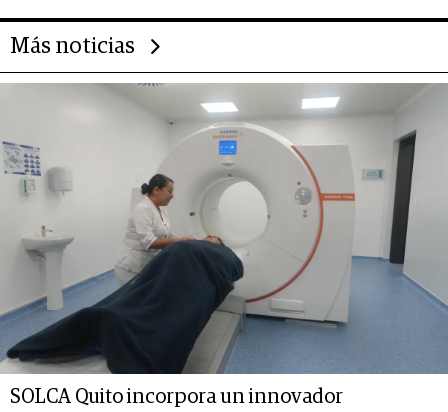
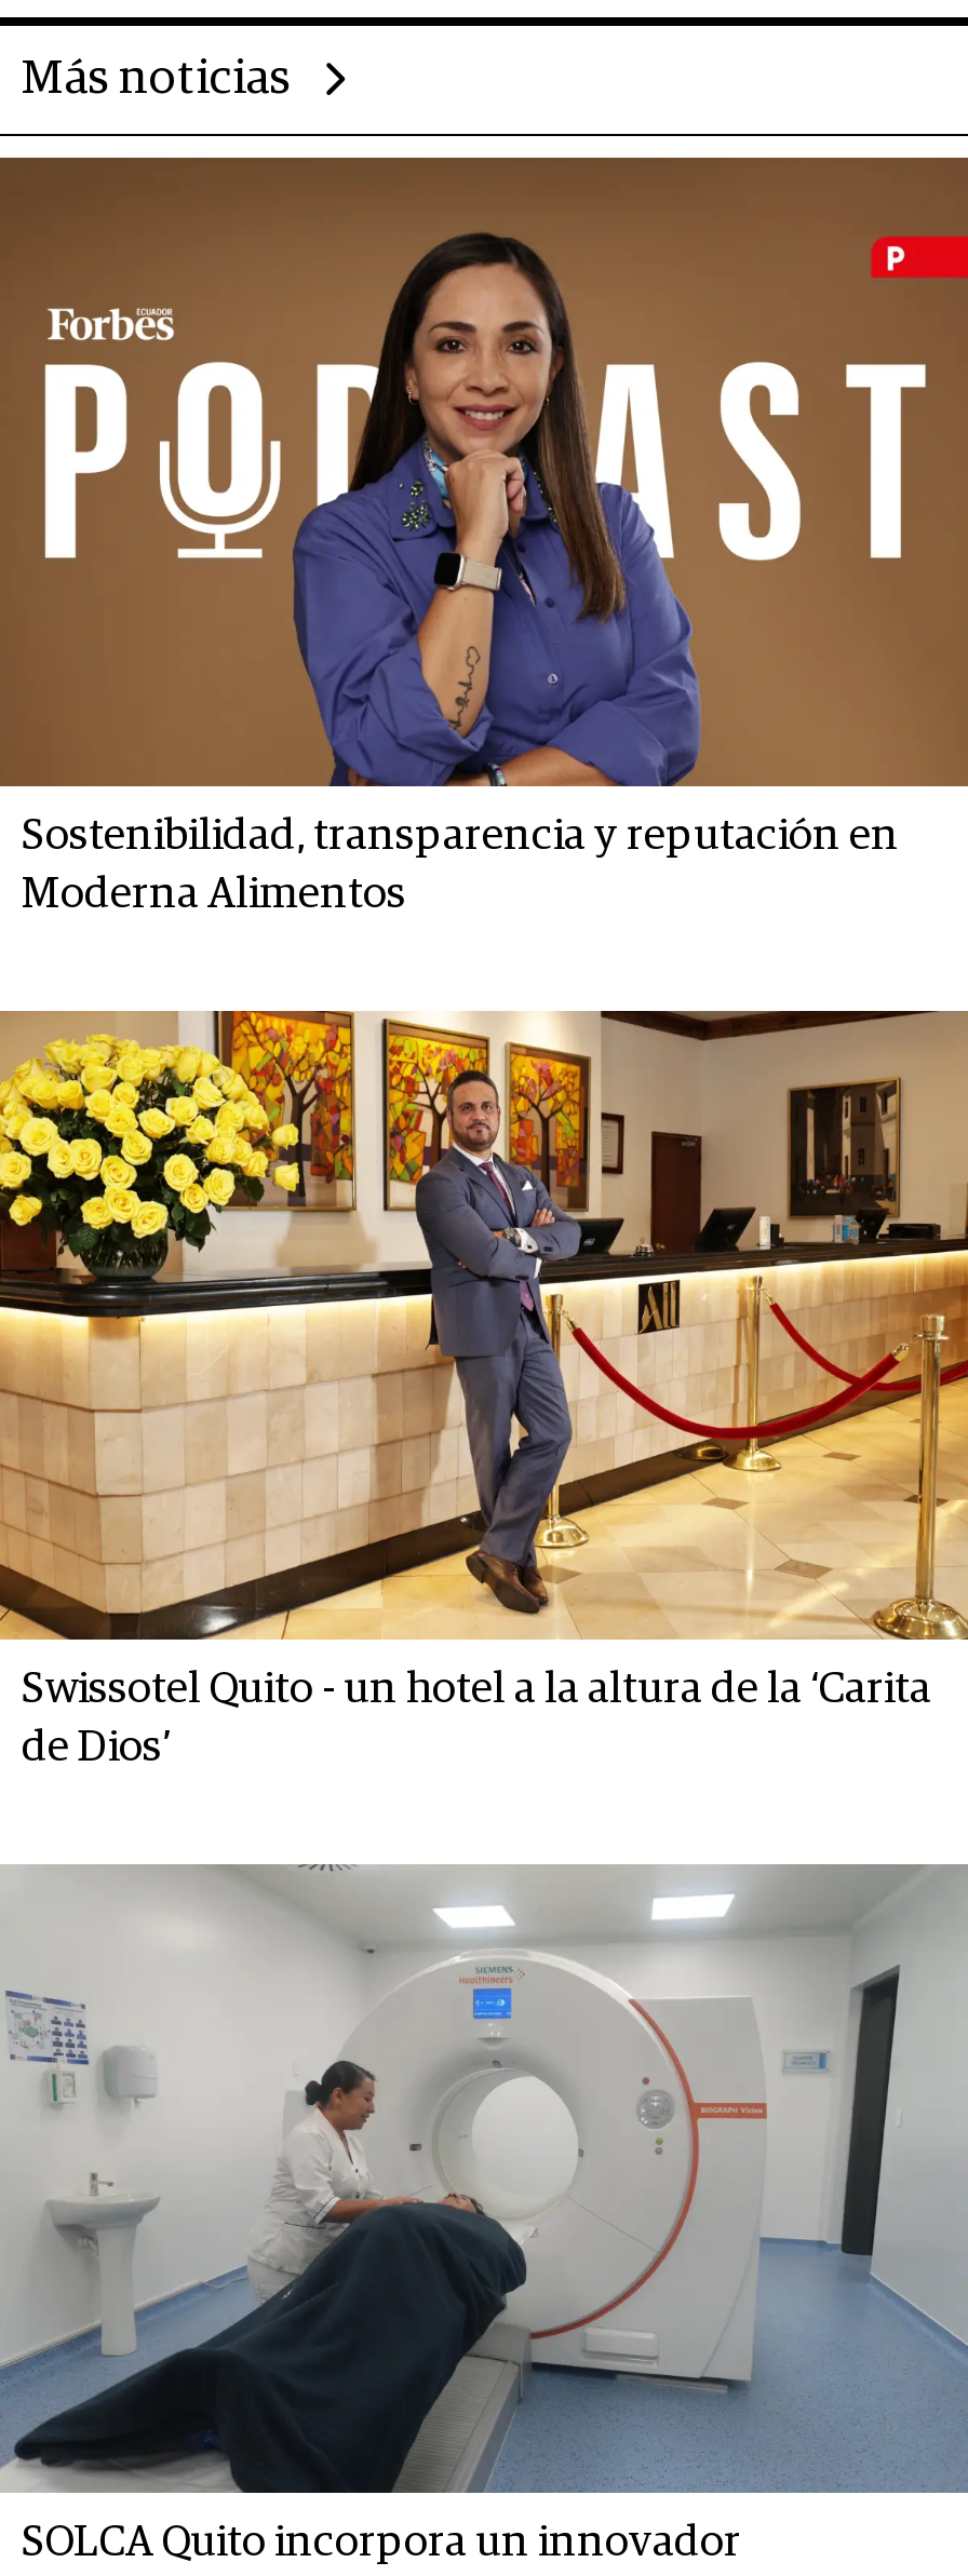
none -> [6,156,962,915] [image] | Sostenibilidad, transparencia y reputación en | Moderna Alimentos
none -> [6,1009,962,1769] [image] | Swissotel Quito - un hotel a la altura de la ‘Carita | de Dios’

